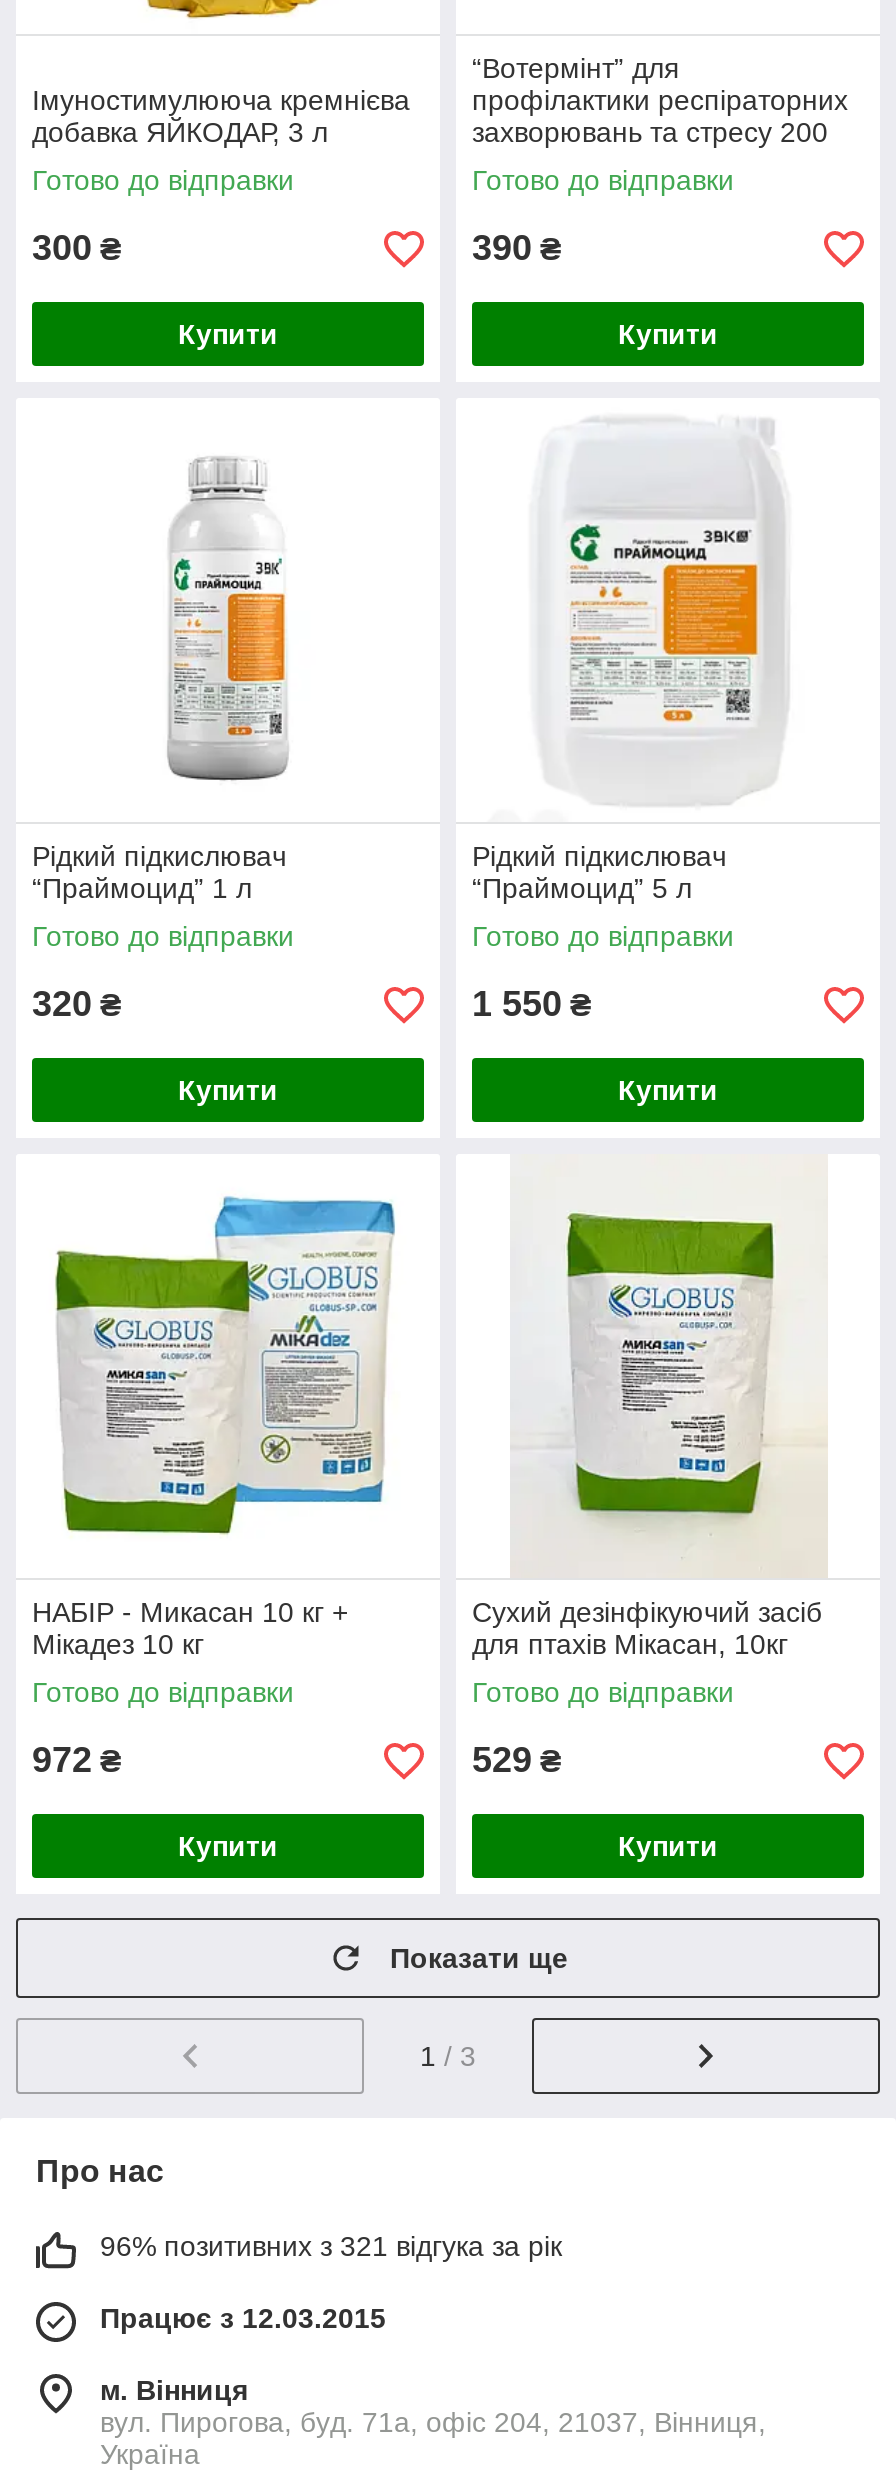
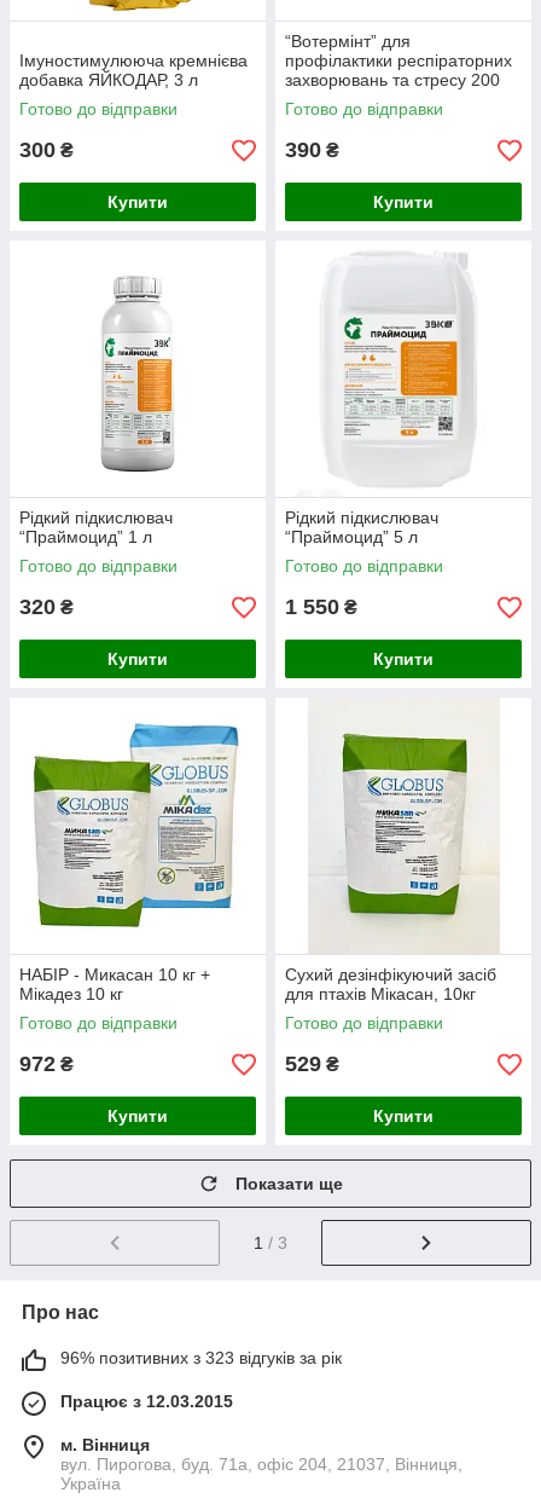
[100,2230,562,2262] 96% позитивних з 321 відгука за рік -> [60,1348,342,1367] 96% позитивних з 323 відгуків за рік

